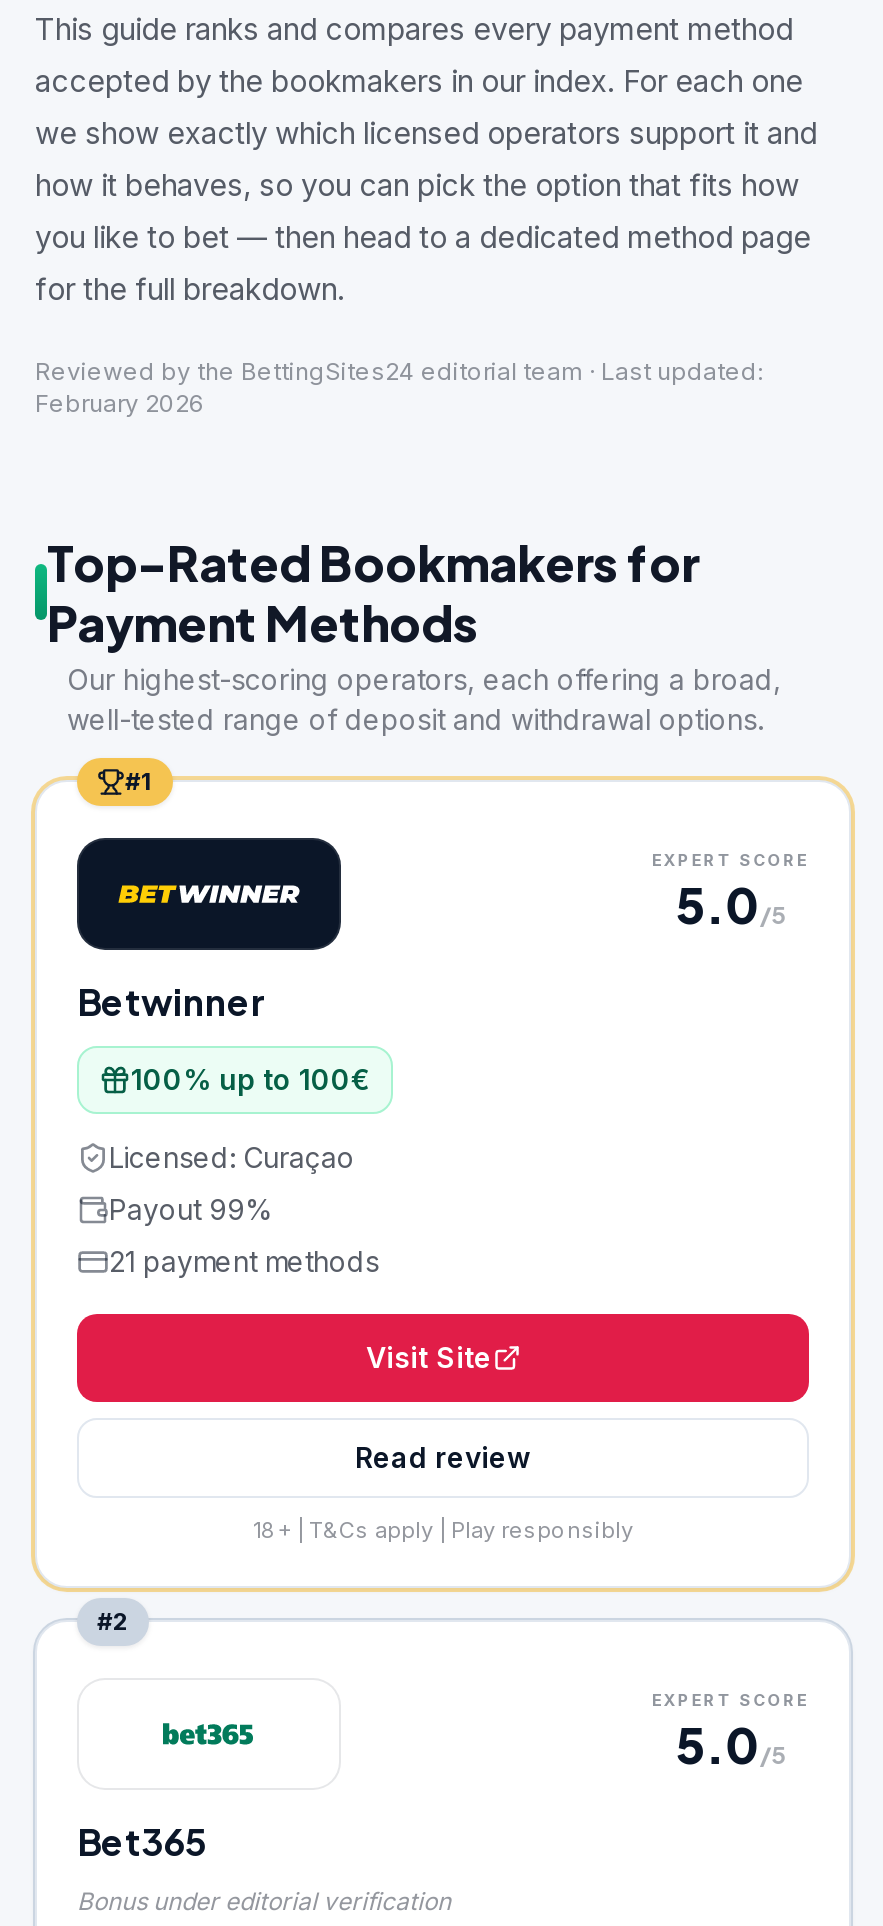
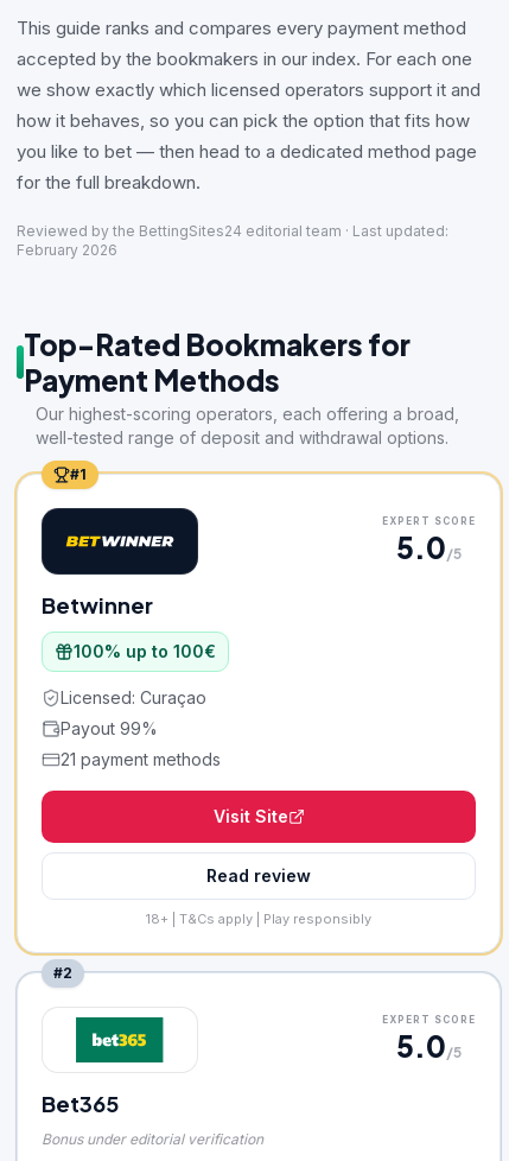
[135,1696,283,1772] [image] -> [75,1016,165,1064] [image]

